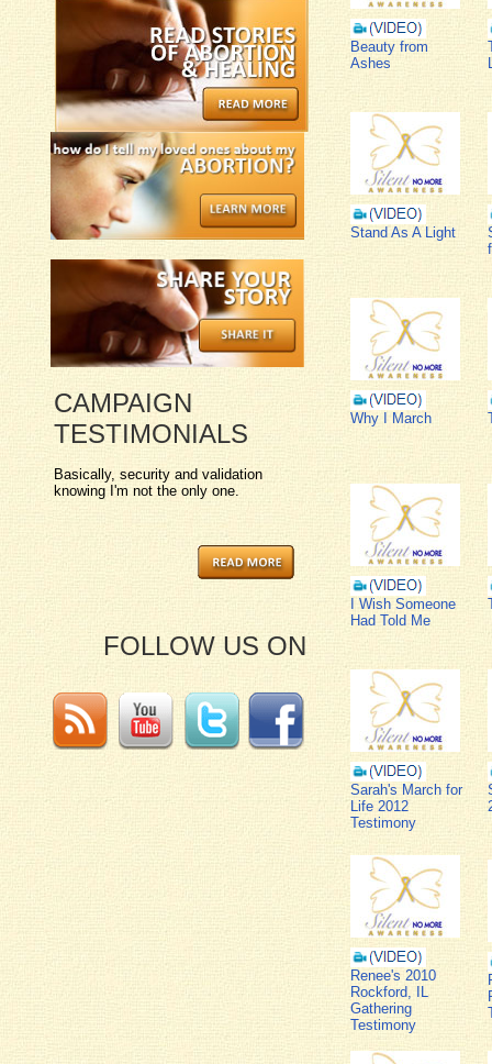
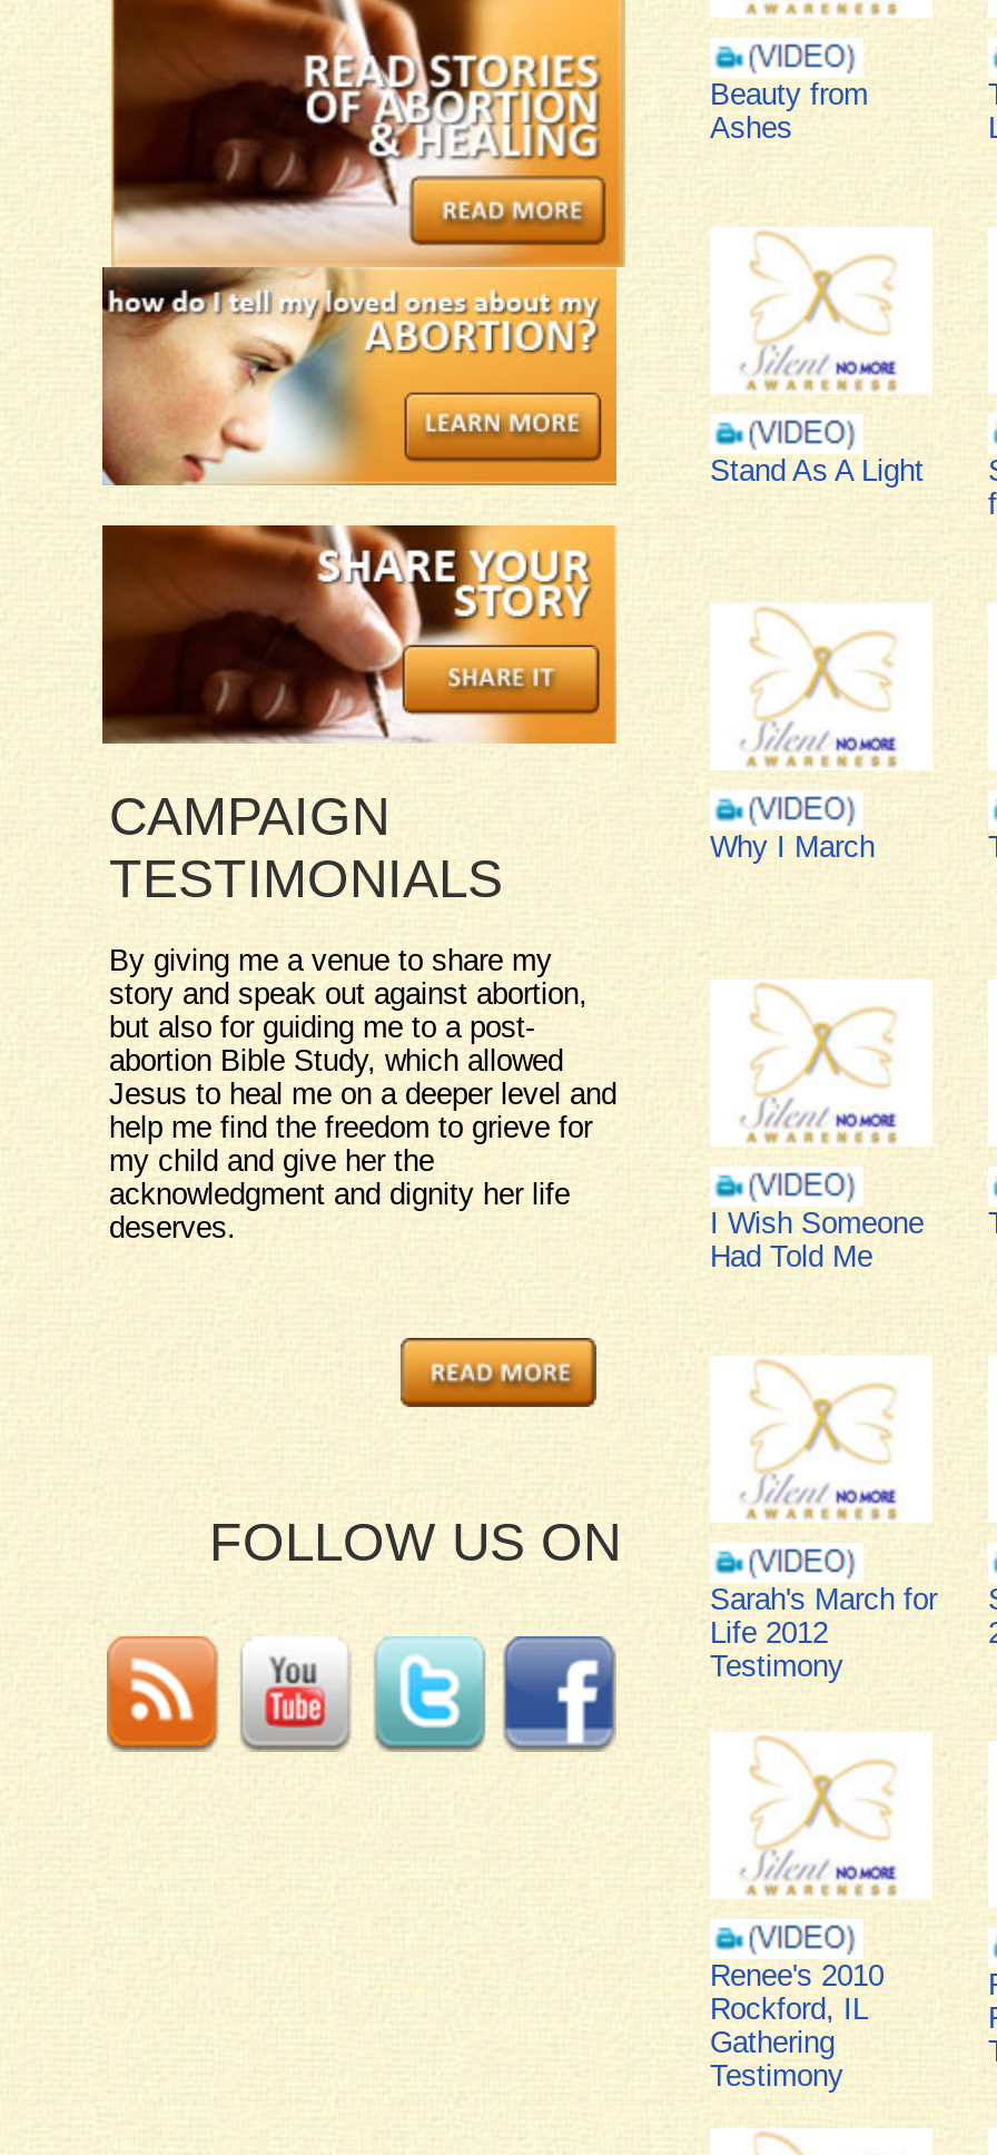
[54,466,262,499] Basically, security and validation | knowing I'm not the only one. -> [109,945,616,1245] By giving me a venue to share my | story and speak out against abortion, | but also for guiding me to a post- | abortion Bible Study, which allowed | Jesus to heal me on a deeper level and | help me find the freedom to grieve for | my child and give her the | acknowledgment and dignity her life | deserves.
moved [103,631,306,661] -> [209,1512,621,1572]: FOLLOW US ON
none -> [105,1676,218,1752] [image]
none -> [240,1676,352,1752] [image]
none -> [374,1676,487,1752] [image]
none -> [503,1676,616,1752] [image]

